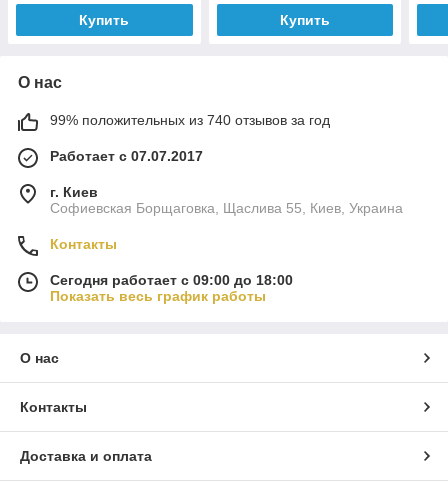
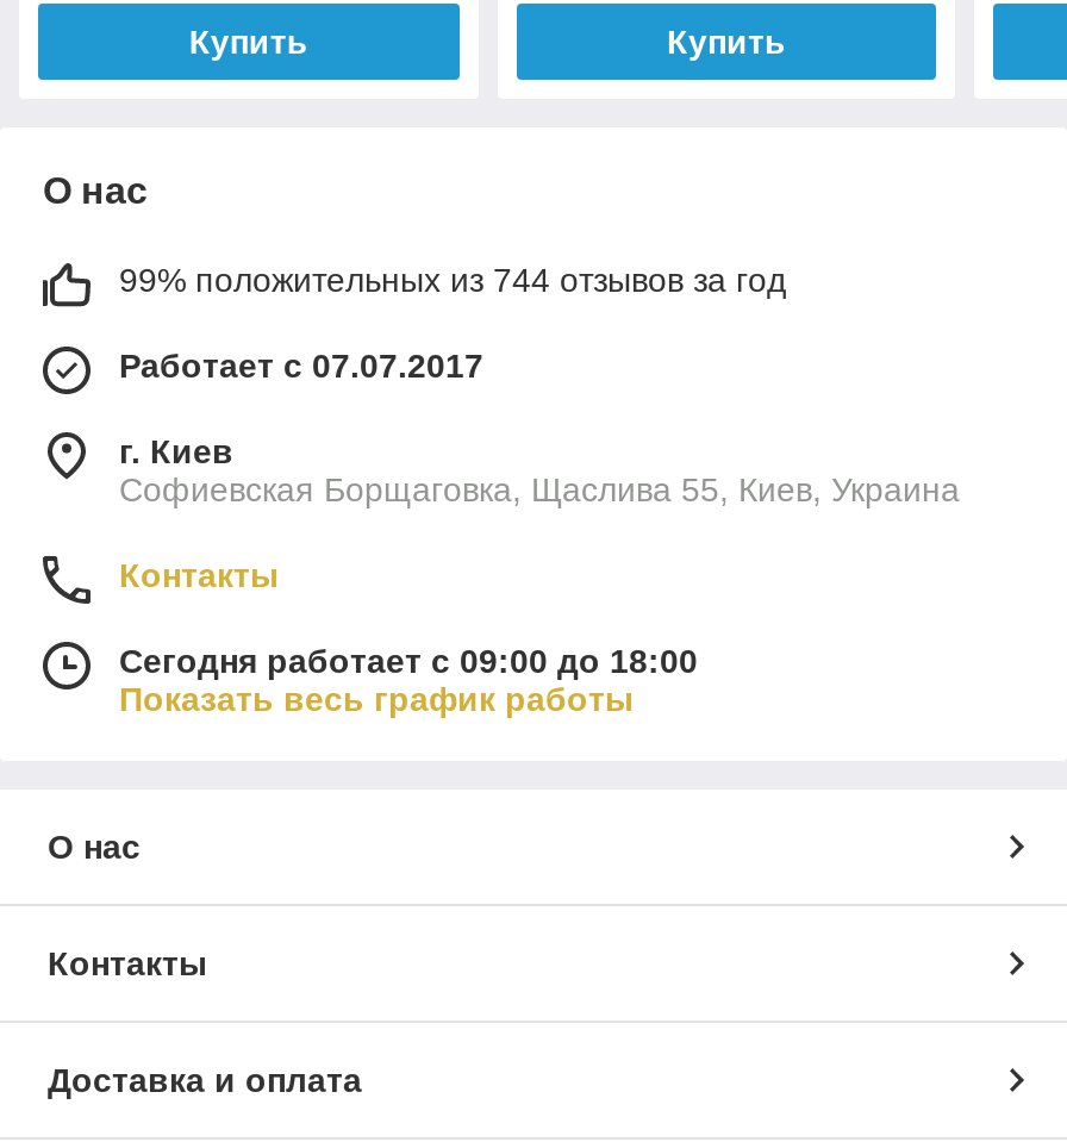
[50,112,330,128] 99% положительных из 740 отзывов за год -> [119,260,786,298] 99% положительных из 744 отзывов за год

